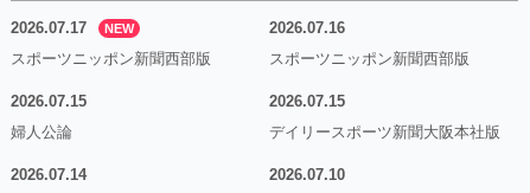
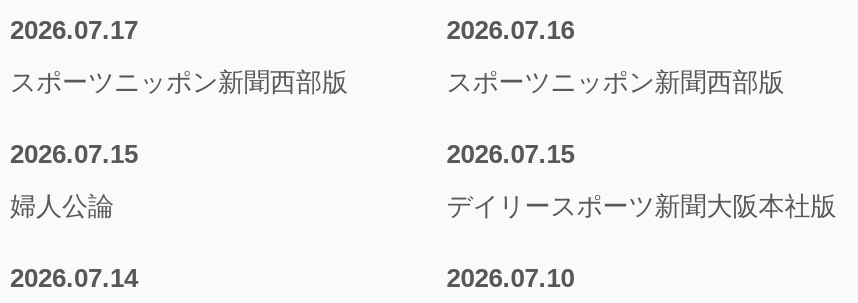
[104,22,133,36] NEW -> none

